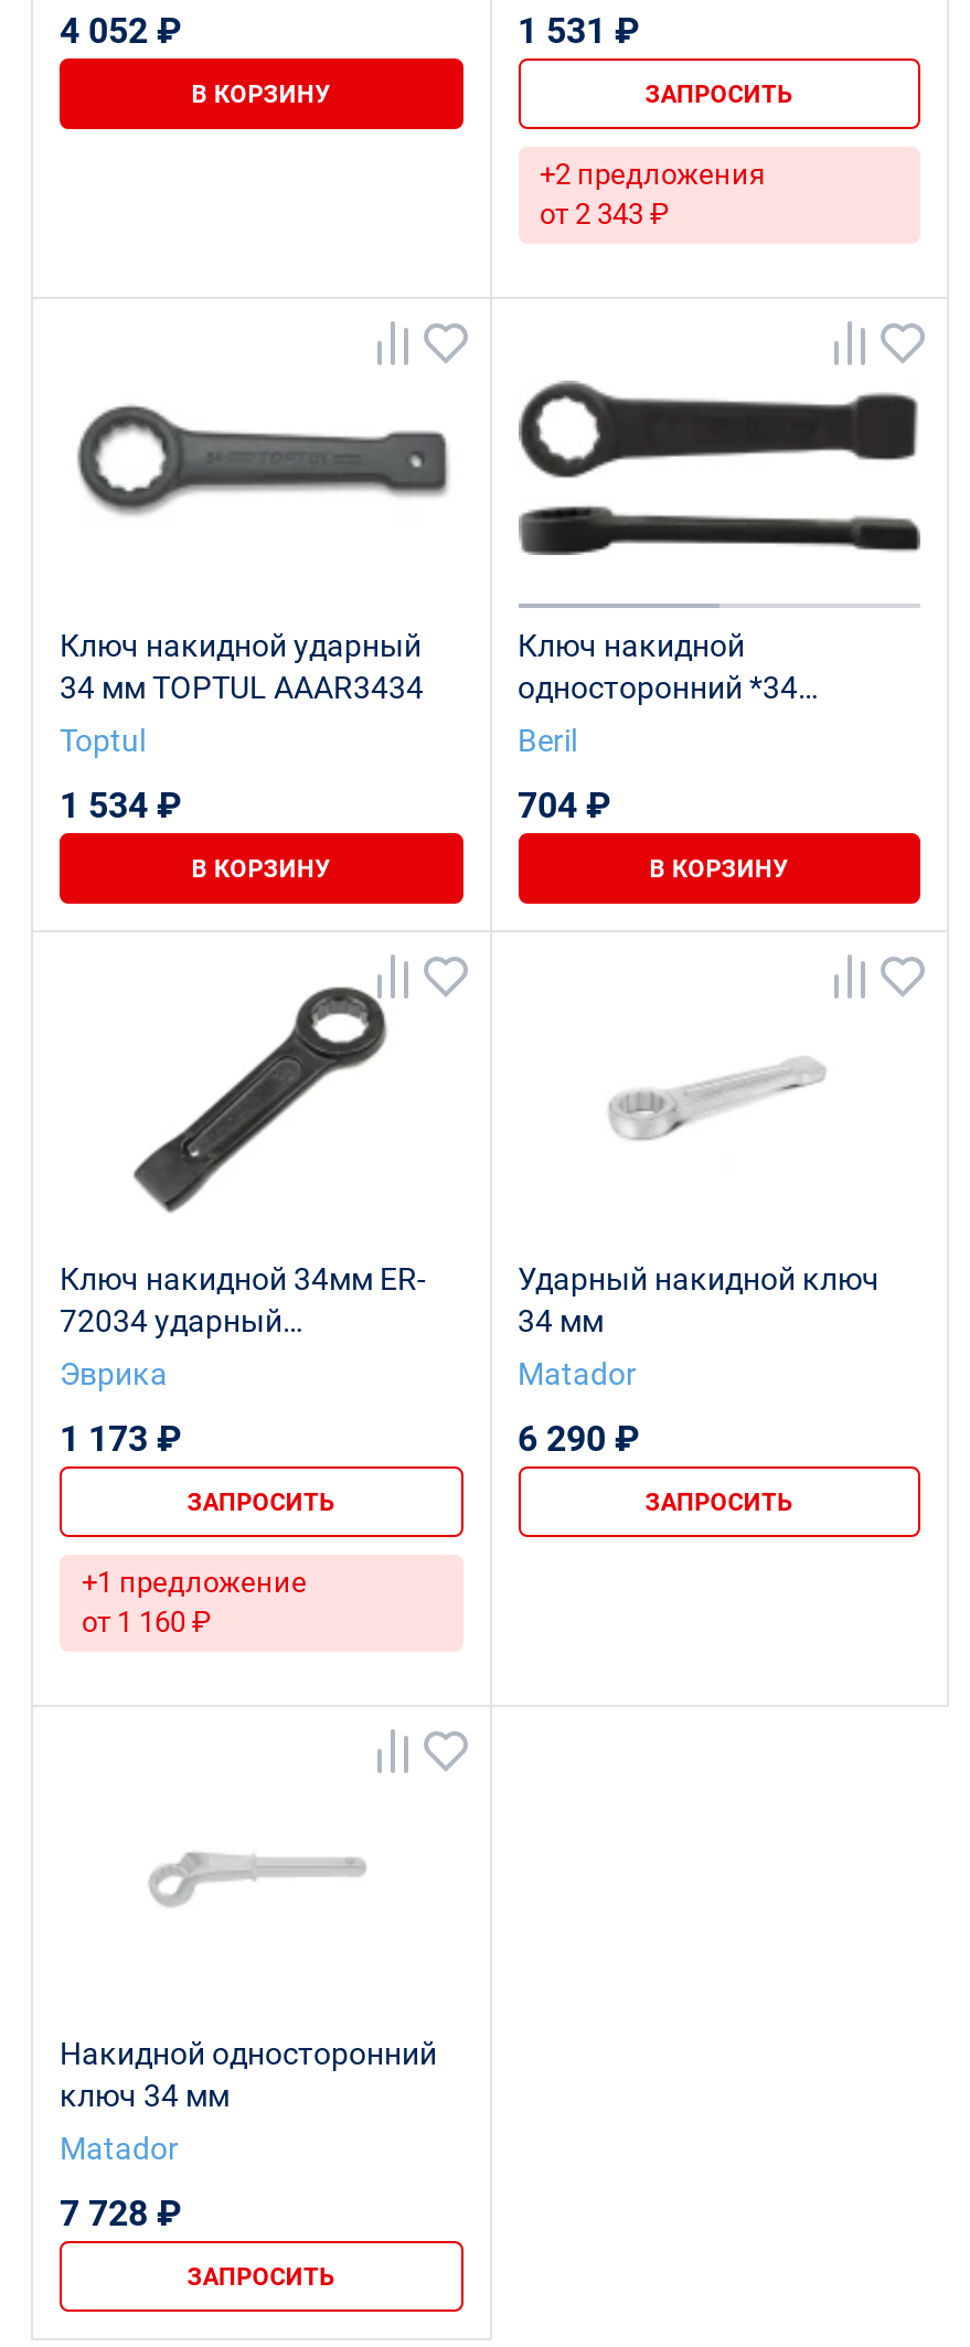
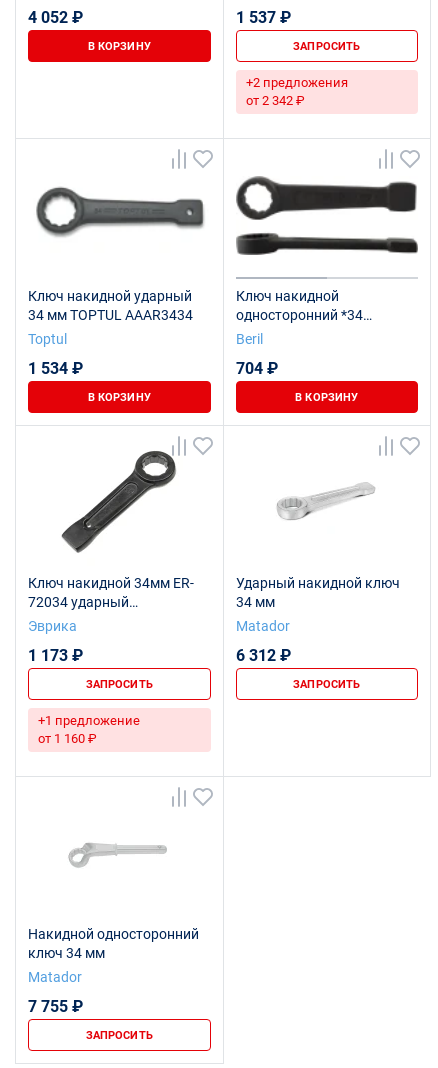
[518,10,639,52] 1 531 ₽ -> [235,8,290,27] 1 537 ₽
[540,198,670,231] от 2 343 ₽ -> [245,93,304,108] от 2 342 ₽
[518,1418,639,1460] 6 290 ₽ -> [235,646,290,665] 6 312 ₽
[60,2193,181,2234] 7 728 ₽ -> [28,997,83,1016] 7 755 ₽

